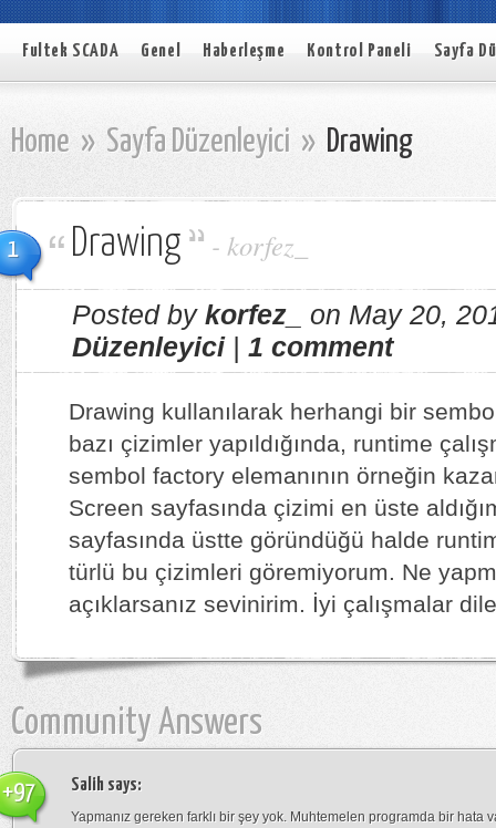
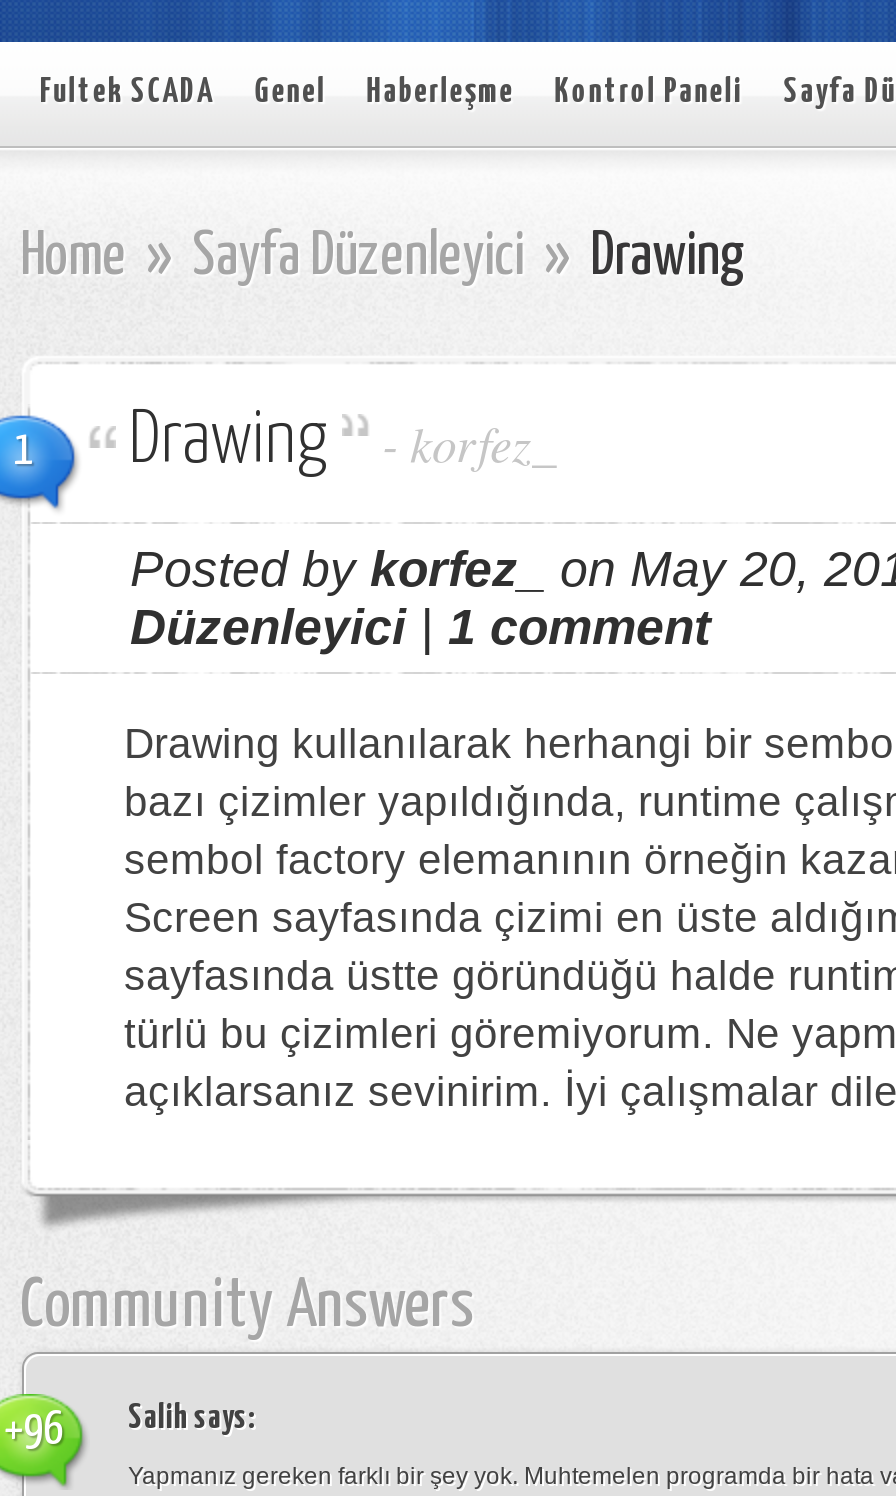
[2,776,142,805] +97 Salih says: -> [4,1402,256,1454] +96 Salih says:

